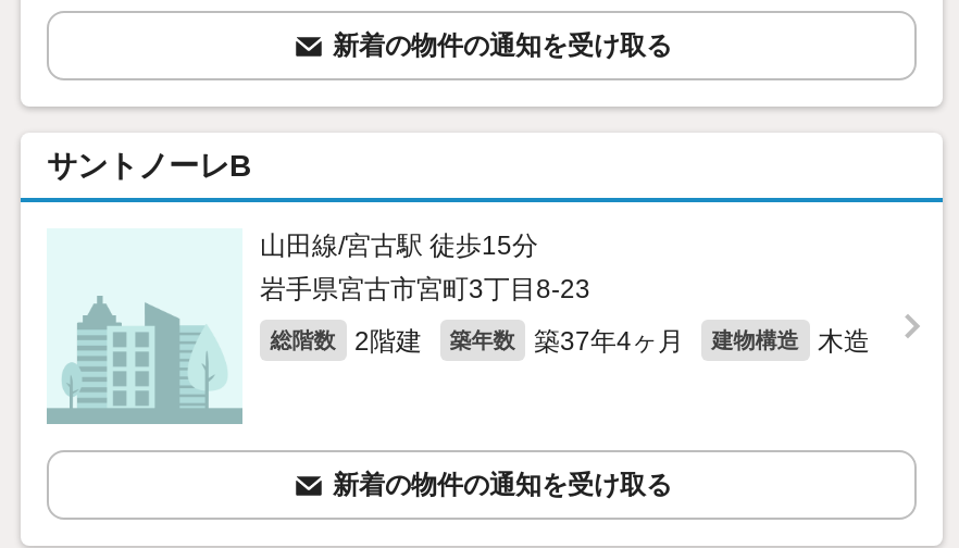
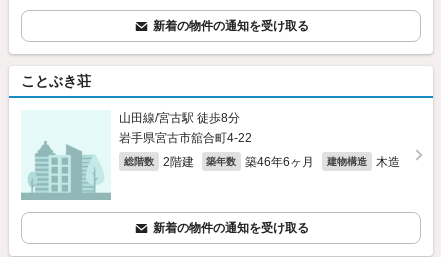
[47,148,251,183] サントノーレB -> [21,73,91,89] ことぶき荘
[260,231,590,304] 山田線/宮古駅 徒歩15分 | 岩手県宮古市宮町3丁目8-23 -> [119,111,252,145] 山田線/宮古駅 徒歩8分 | 岩手県宮古市舘合町4-22
[270,326,870,357] 総階数 2階建 築年数 築37年4ヶ月 建物構造 木造 -> [124,155,399,169] 総階数 2階建 築年数 築46年6ヶ月 建物構造 木造

